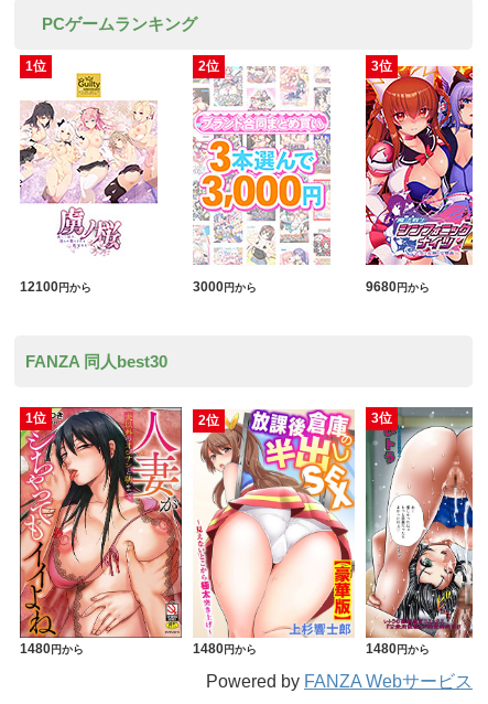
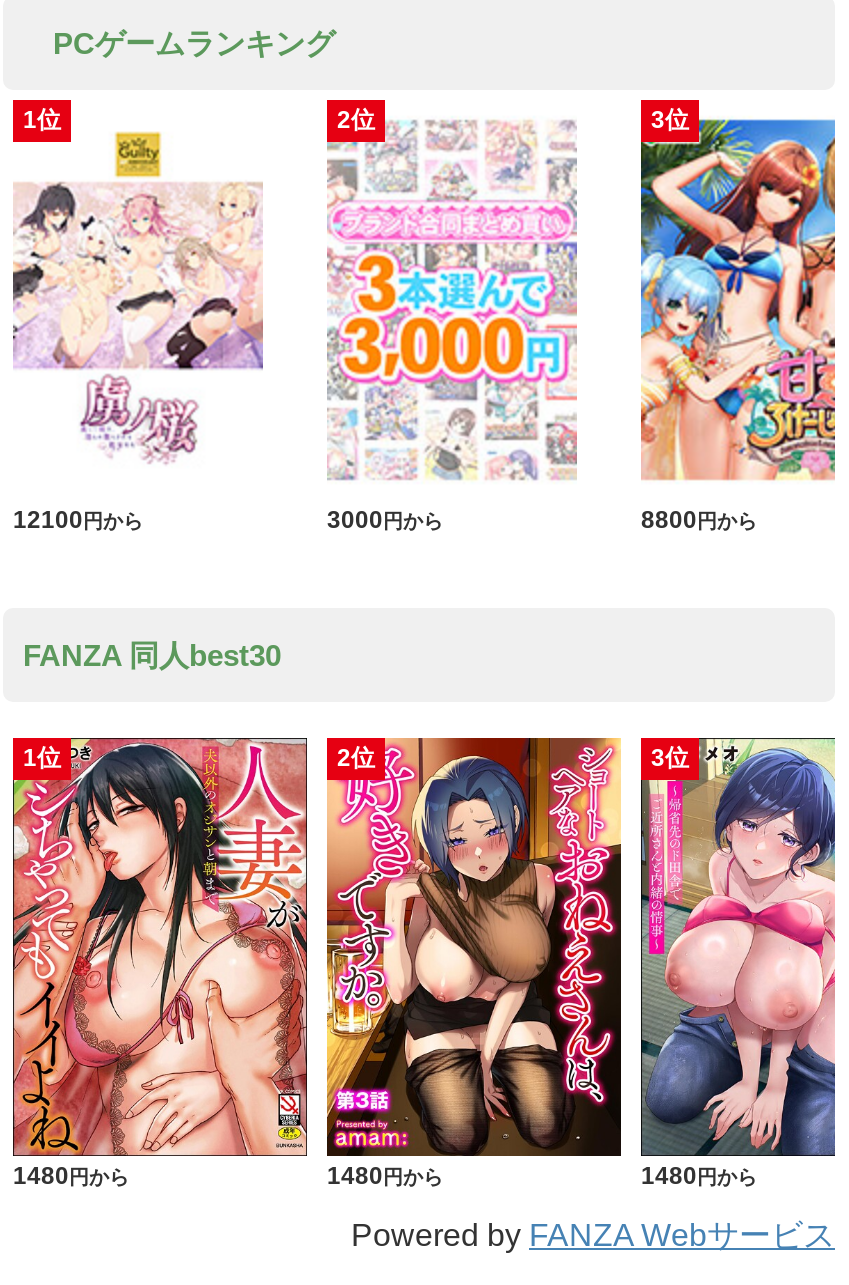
[365,65,474,295] [image] | 9680円から -> [639,118,837,534] [image] | 8800円から
[193,408,356,638] [image] -> [325,736,623,1158] [image]
[365,407,474,639] [image] -> [639,738,837,1158] [image]

